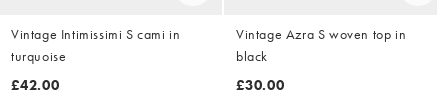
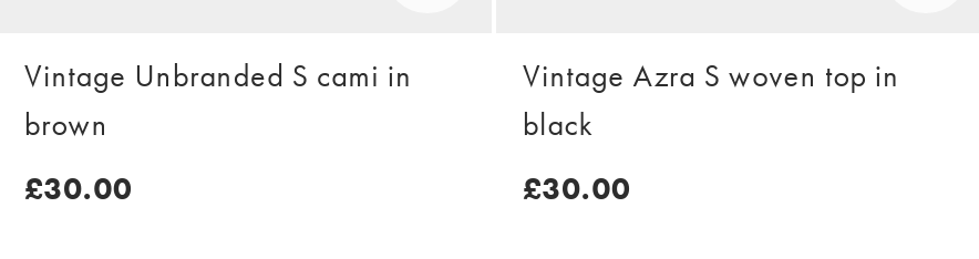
[11,25,180,65] Vintage Intimissimi S cami in | turquoise -> [24,56,412,144] Vintage Unbranded S cami in | brown
[11,76,60,94] £42.00 -> [24,169,132,209] £30.00

